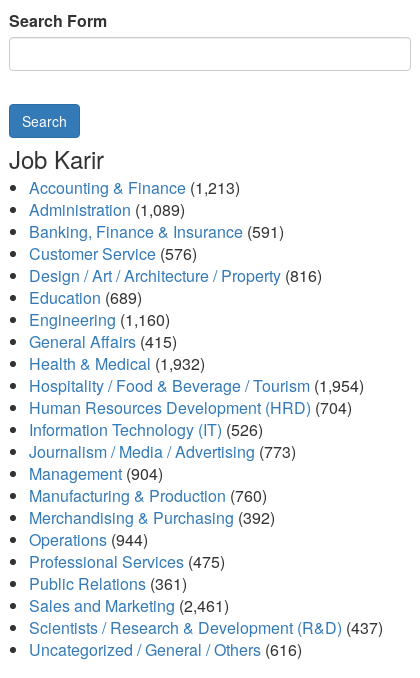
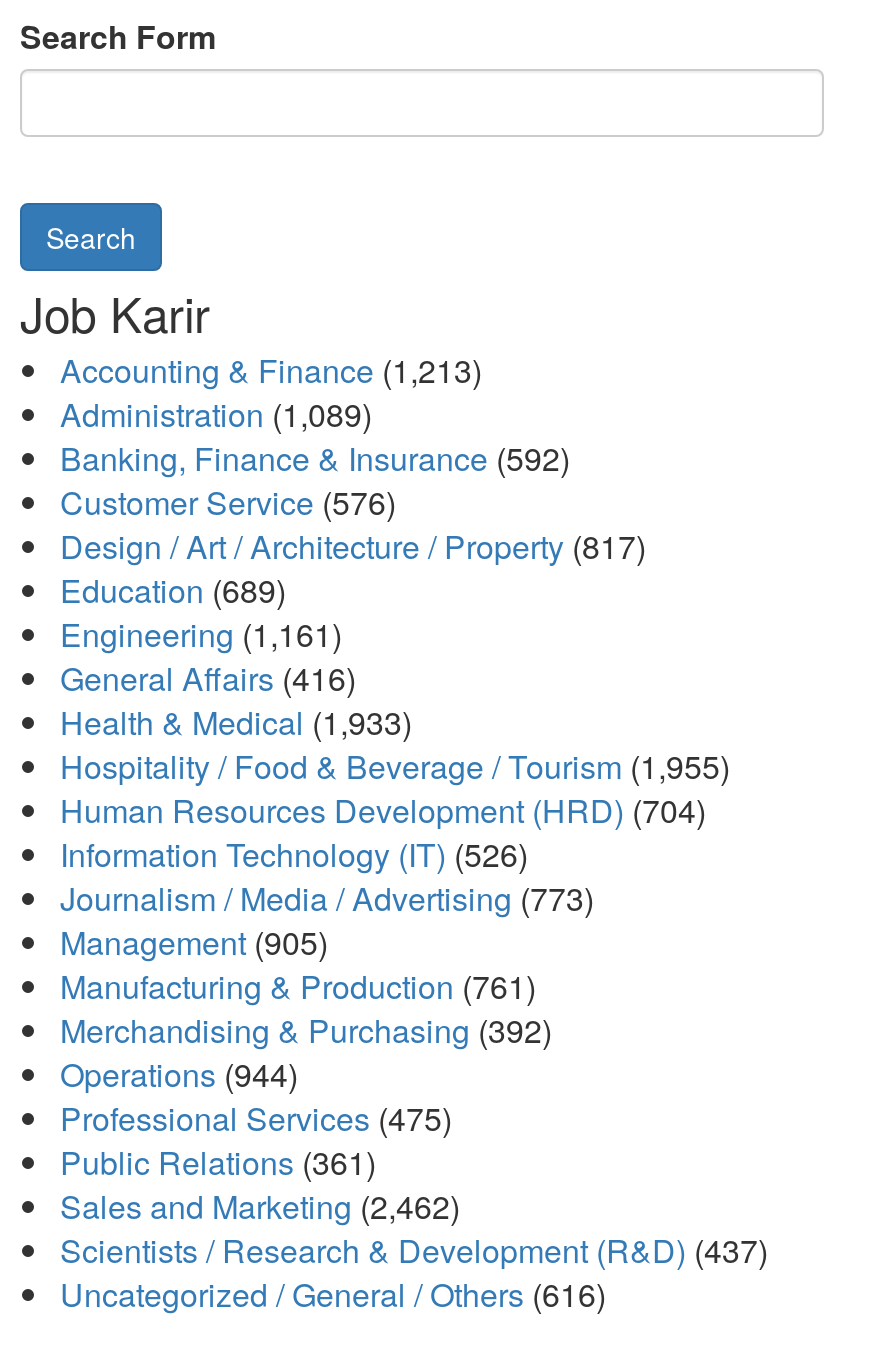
[29,220,284,243] Banking, Finance & Insurance (591) -> [60,435,570,481] Banking, Finance & Insurance (592)
[29,264,322,287] Design / Art / Architecture / Property (816) -> [60,523,646,569] Design / Art / Architecture / Property (817)
[29,308,170,331] Engineering (1,160) -> [60,611,342,657] Engineering (1,161)
[29,330,177,353] General Affairs (415) -> [60,655,356,701] General Affairs (416)
[29,352,205,375] Health & Medical (1,932) -> [60,699,412,745] Health & Medical (1,933)
[29,374,364,397] Hospitality / Food & Beverage / Tourism (1,954) -> [60,743,730,789] Hospitality / Food & Beverage / Tourism (1,955)
[29,462,163,485] Management (904) -> [60,919,328,965] Management (905)
[29,484,267,507] Manufacturing & Production (760) -> [60,963,536,1009] Manufacturing & Production (761)
[29,594,229,617] Sales and Marketing (2,461) -> [60,1183,460,1229] Sales and Marketing (2,462)

